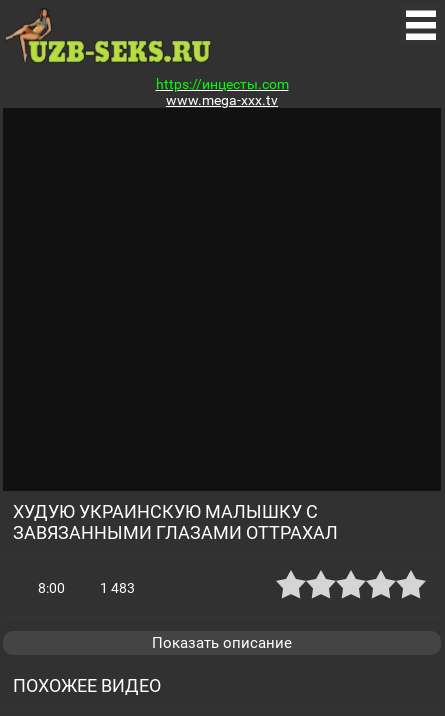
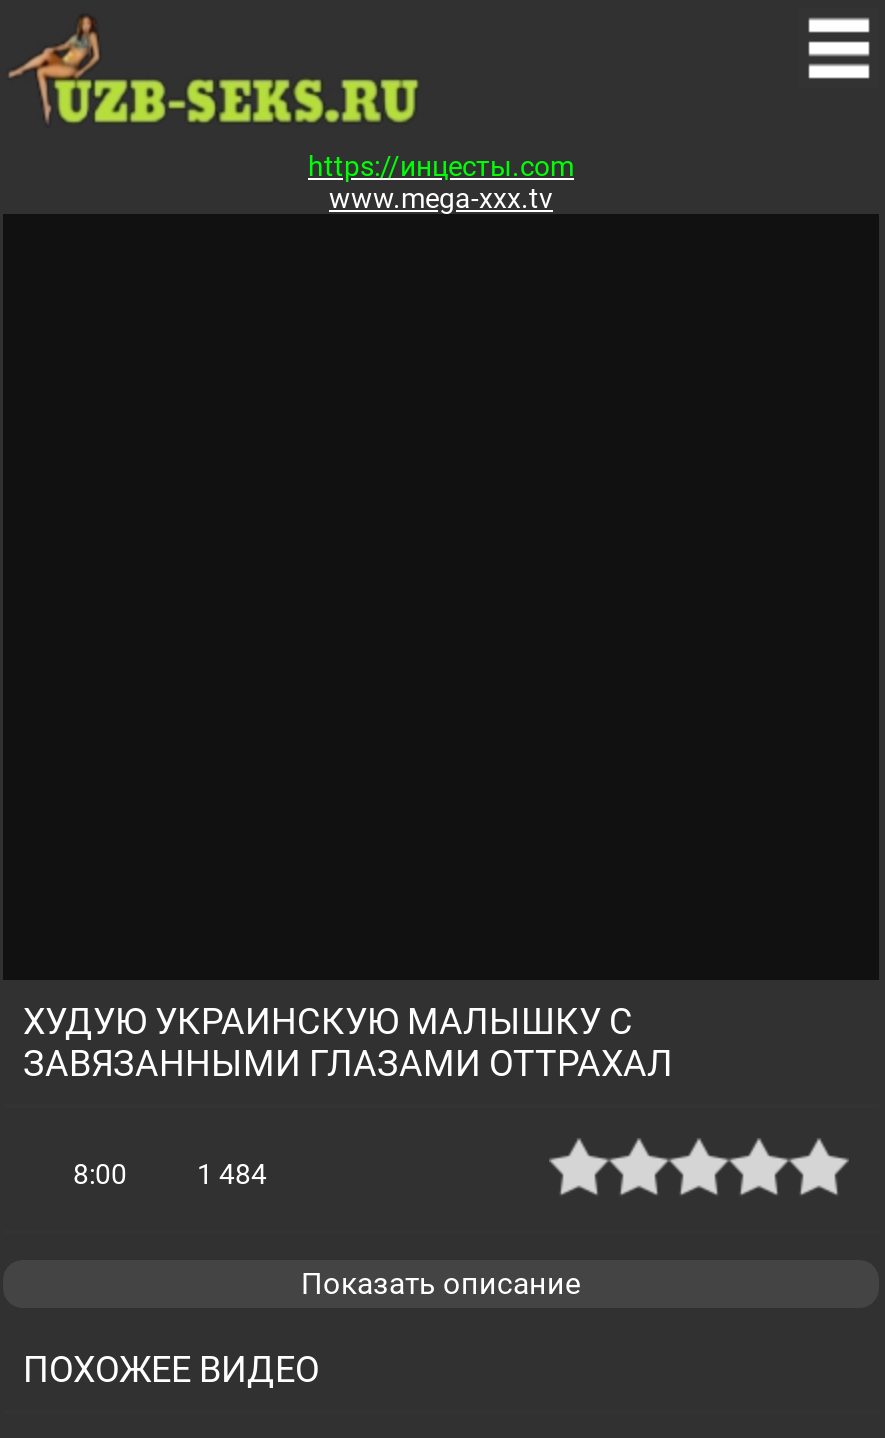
[100,580,135,596] 1 483 -> [197,1158,267,1190] 1 484

